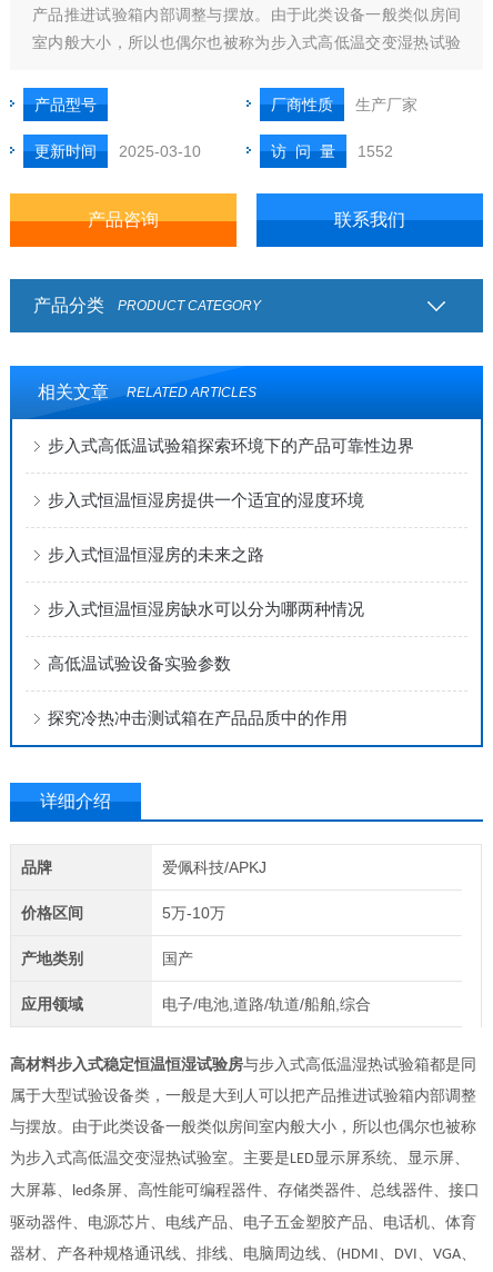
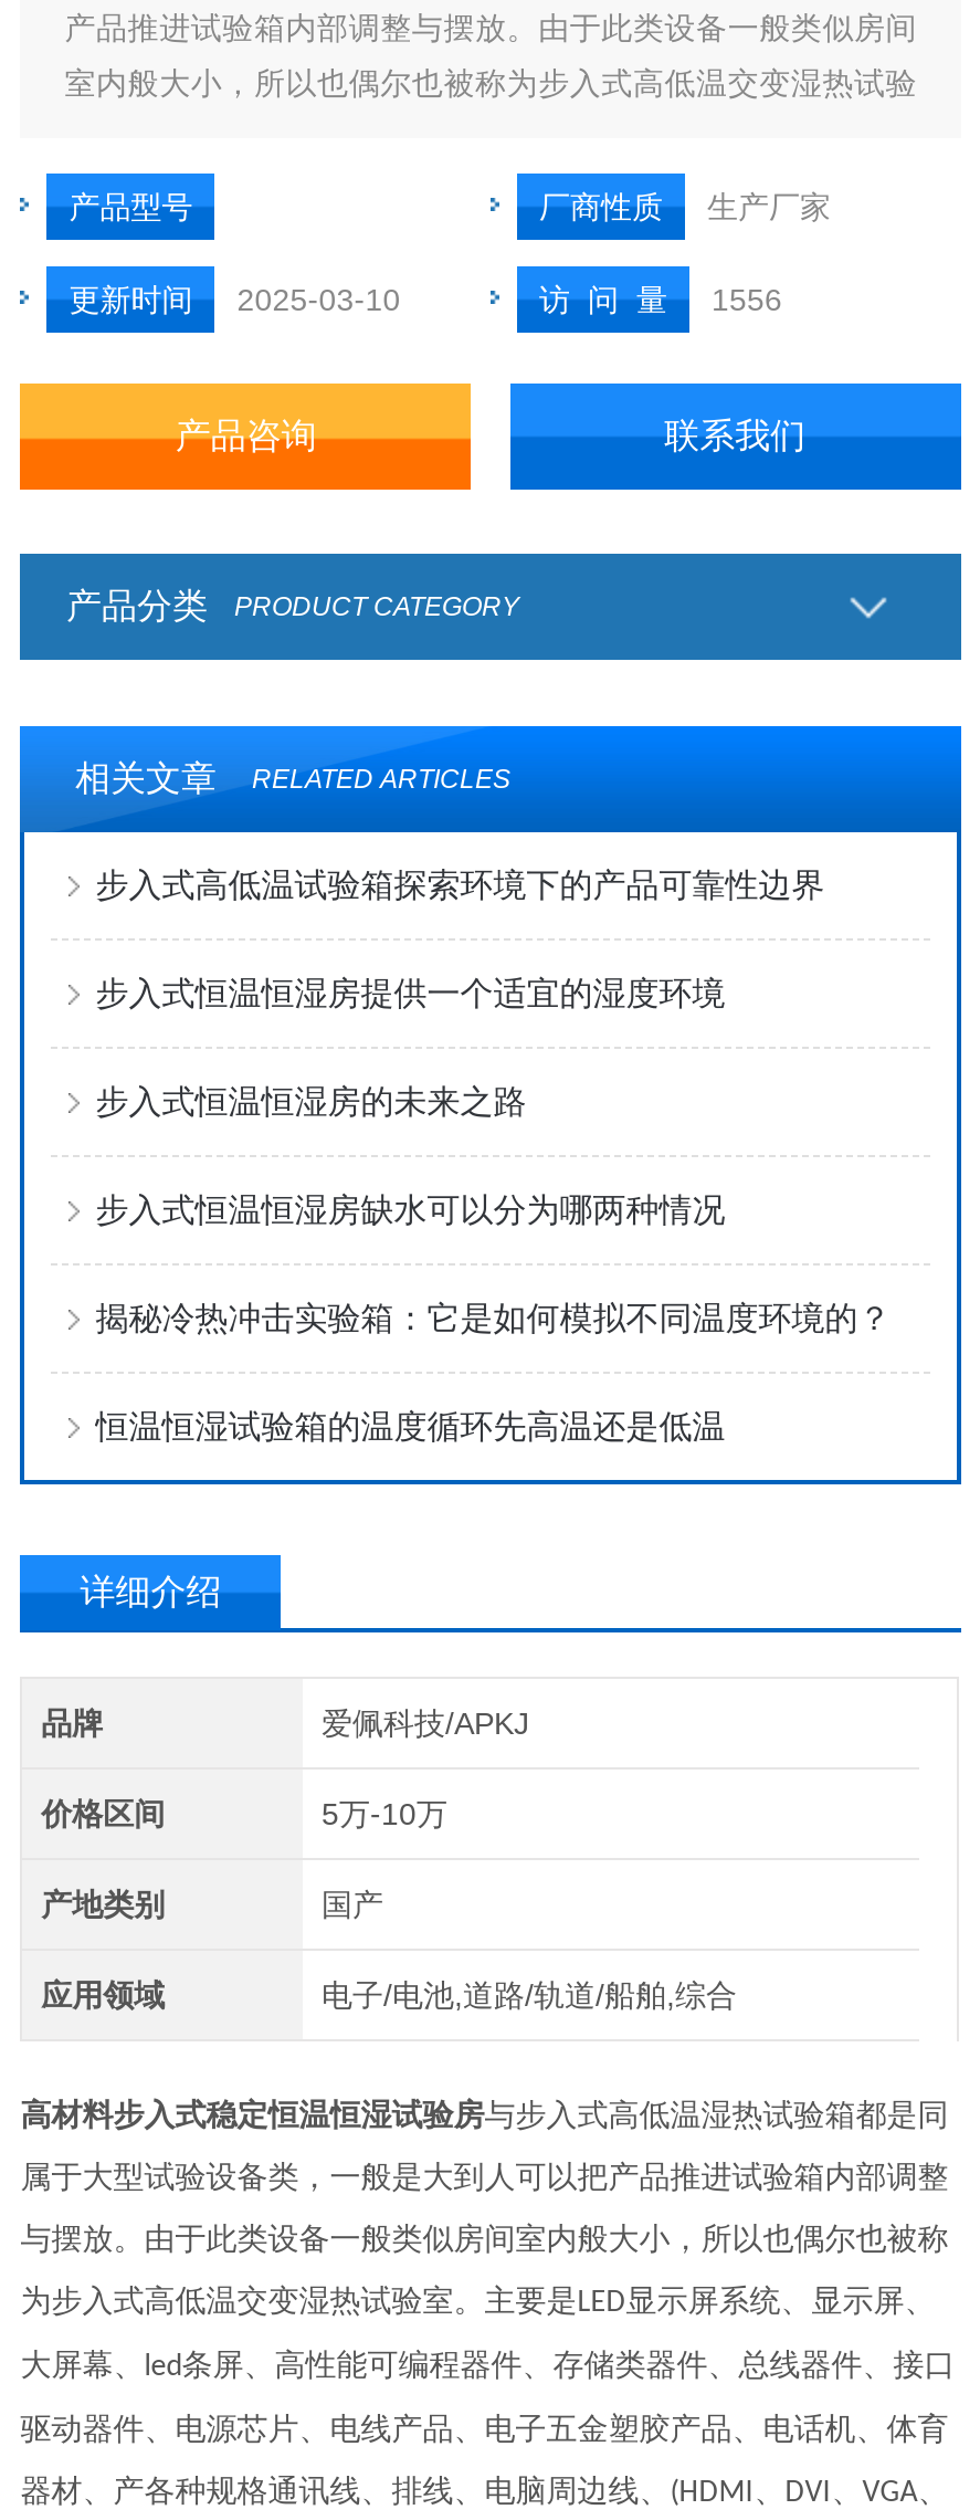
[271,142,393,160] 访 问 量 1552 -> [539,282,782,317] 访 问 量 1556
[48,654,231,673] 高低温试验设备实验参数 -> [95,1299,891,1336] 揭秘冷热冲击实验箱：它是如何模拟不同温度环境的？
[48,708,348,727] 探究冷热冲击测试箱在产品品质中的作用 -> [95,1407,725,1445] 恒温恒湿试验箱的温度循环先高温还是低温

